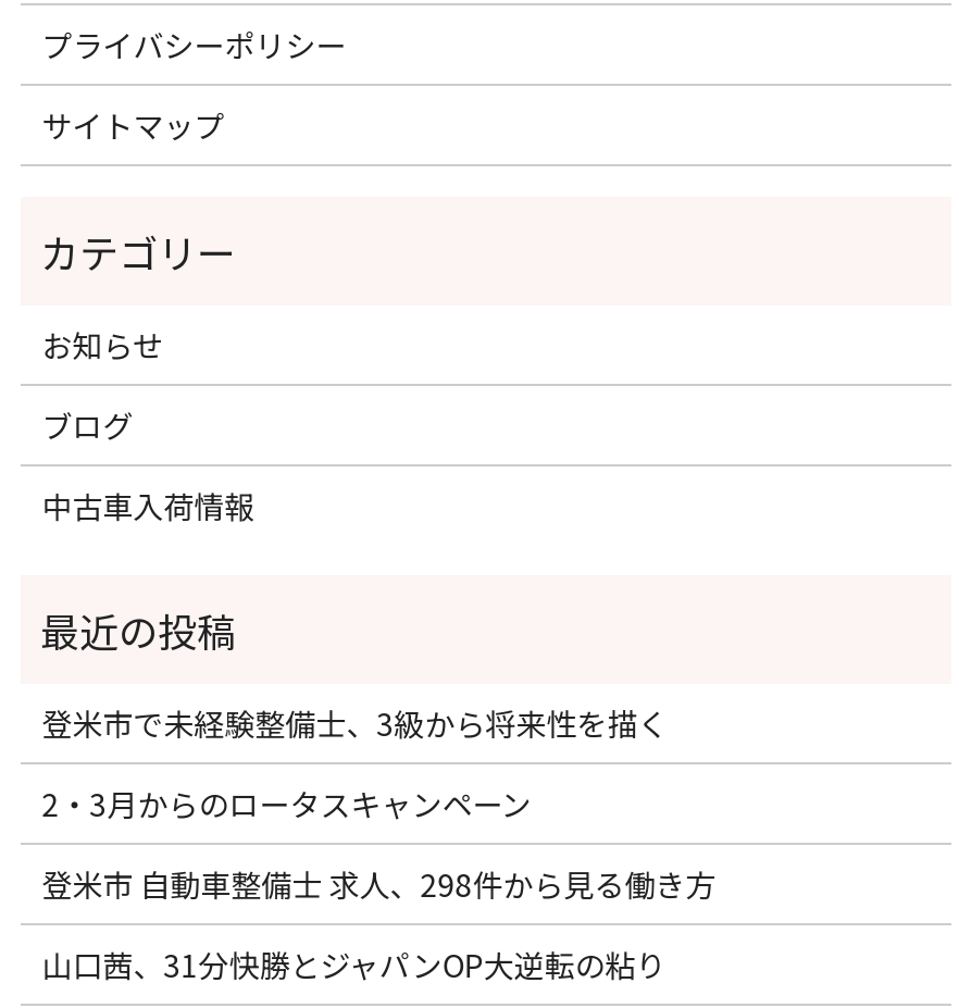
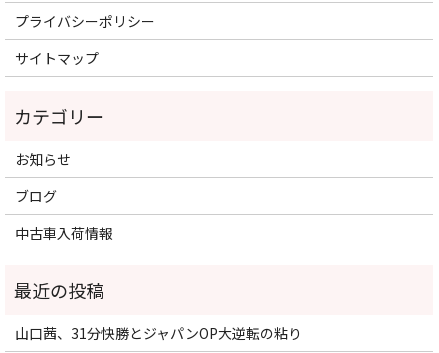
[42,701,716,906] 登米市で未経験整備士、3級から将来性を描く | 2・3月からのロータスキャンペーン | 登米市 自動車整備士 求人、298件から見る働き方 -> none

